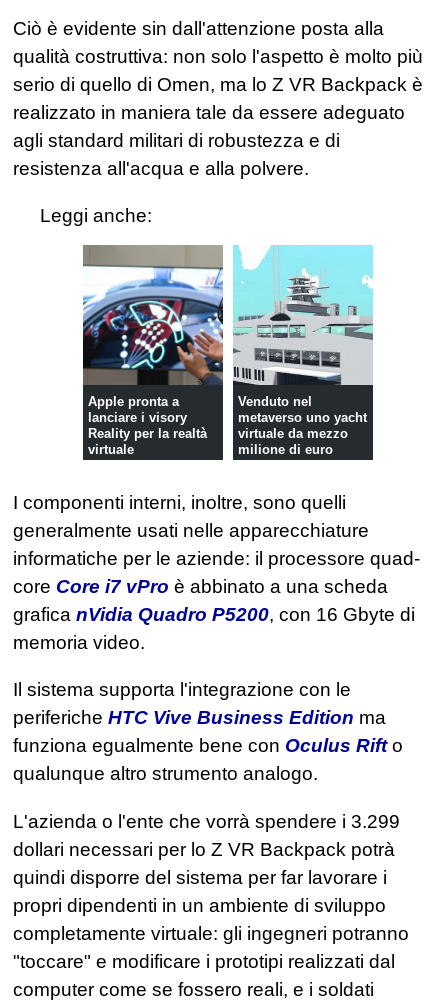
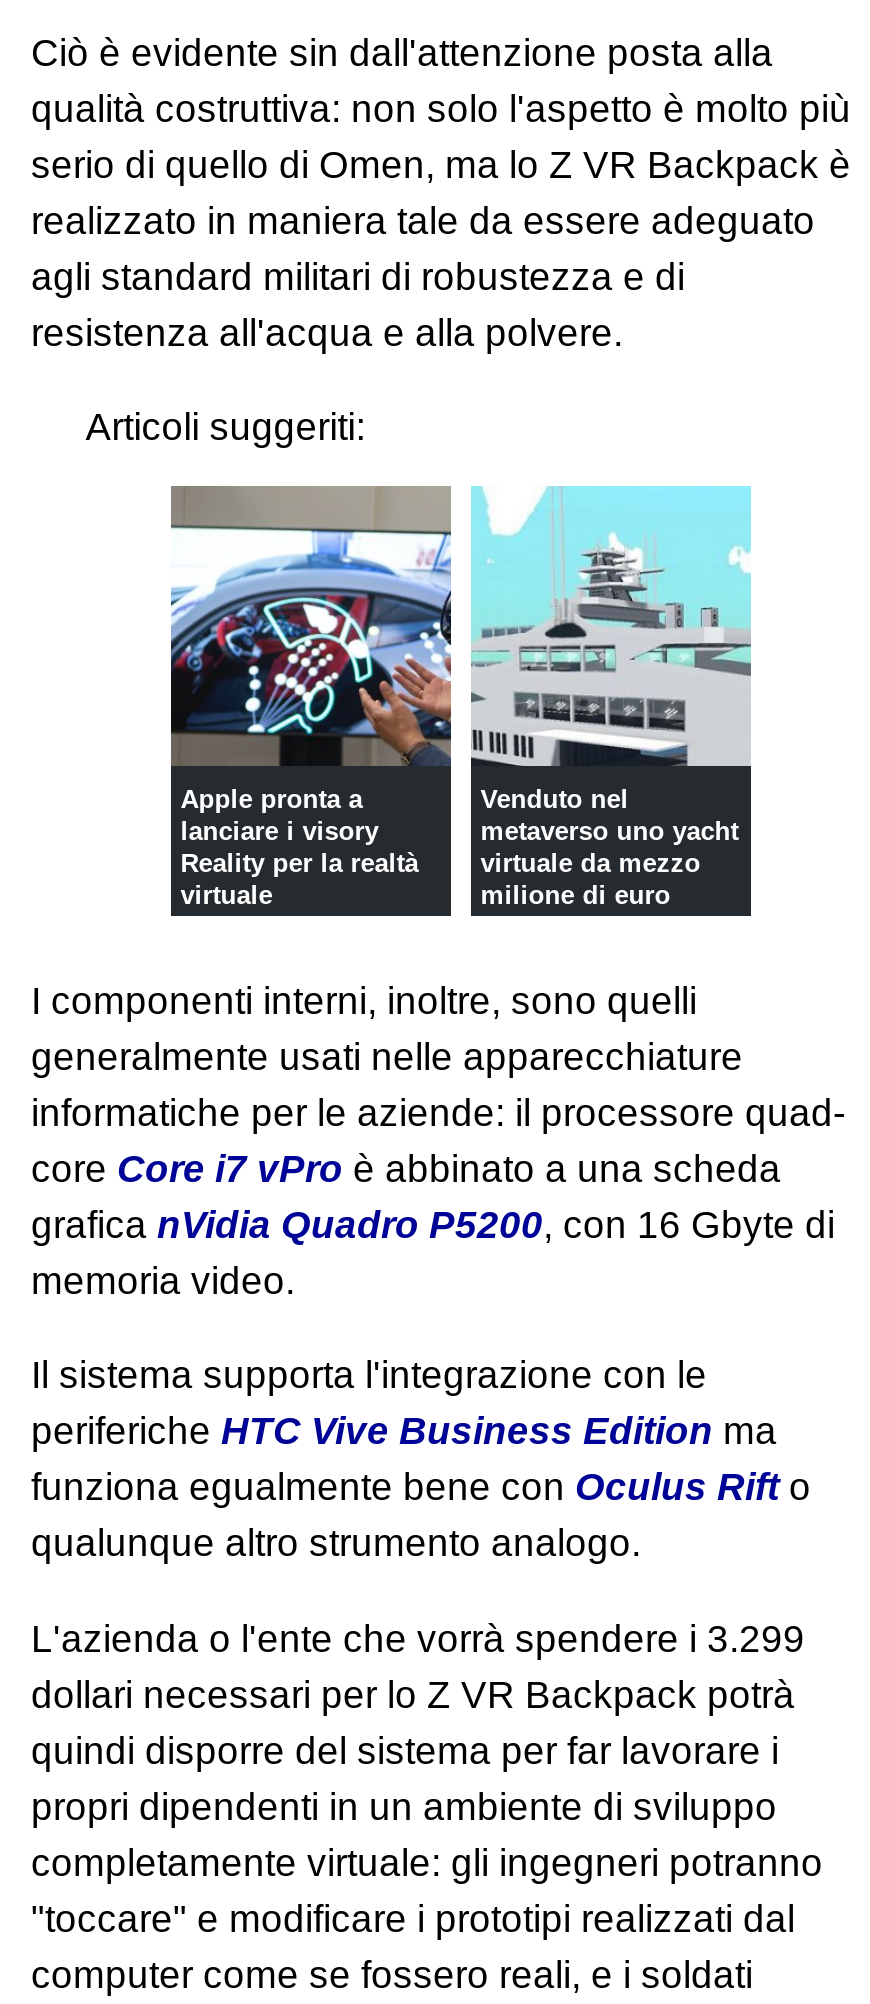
[40,205,152,226] Leggi anche: -> [85,406,365,448] Articoli suggeriti:

